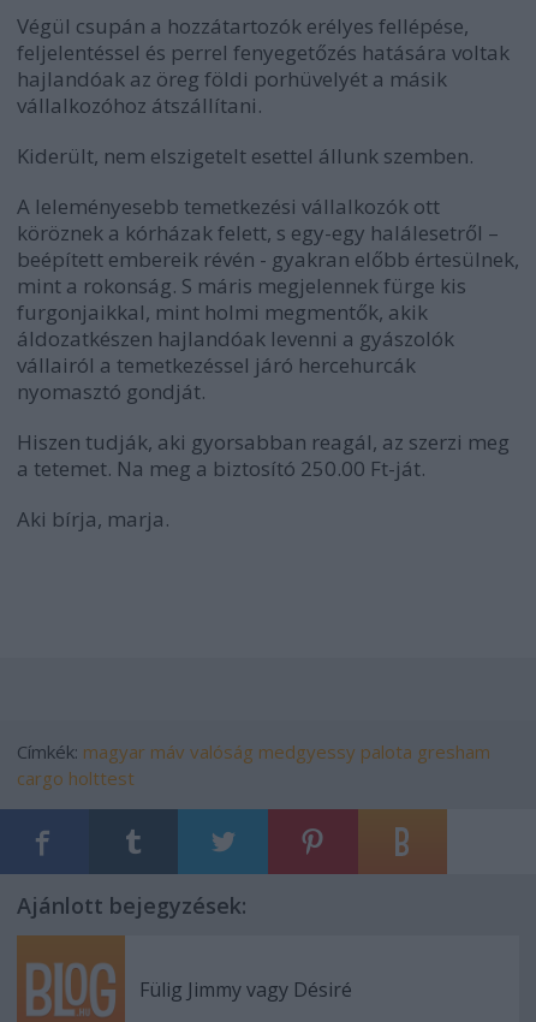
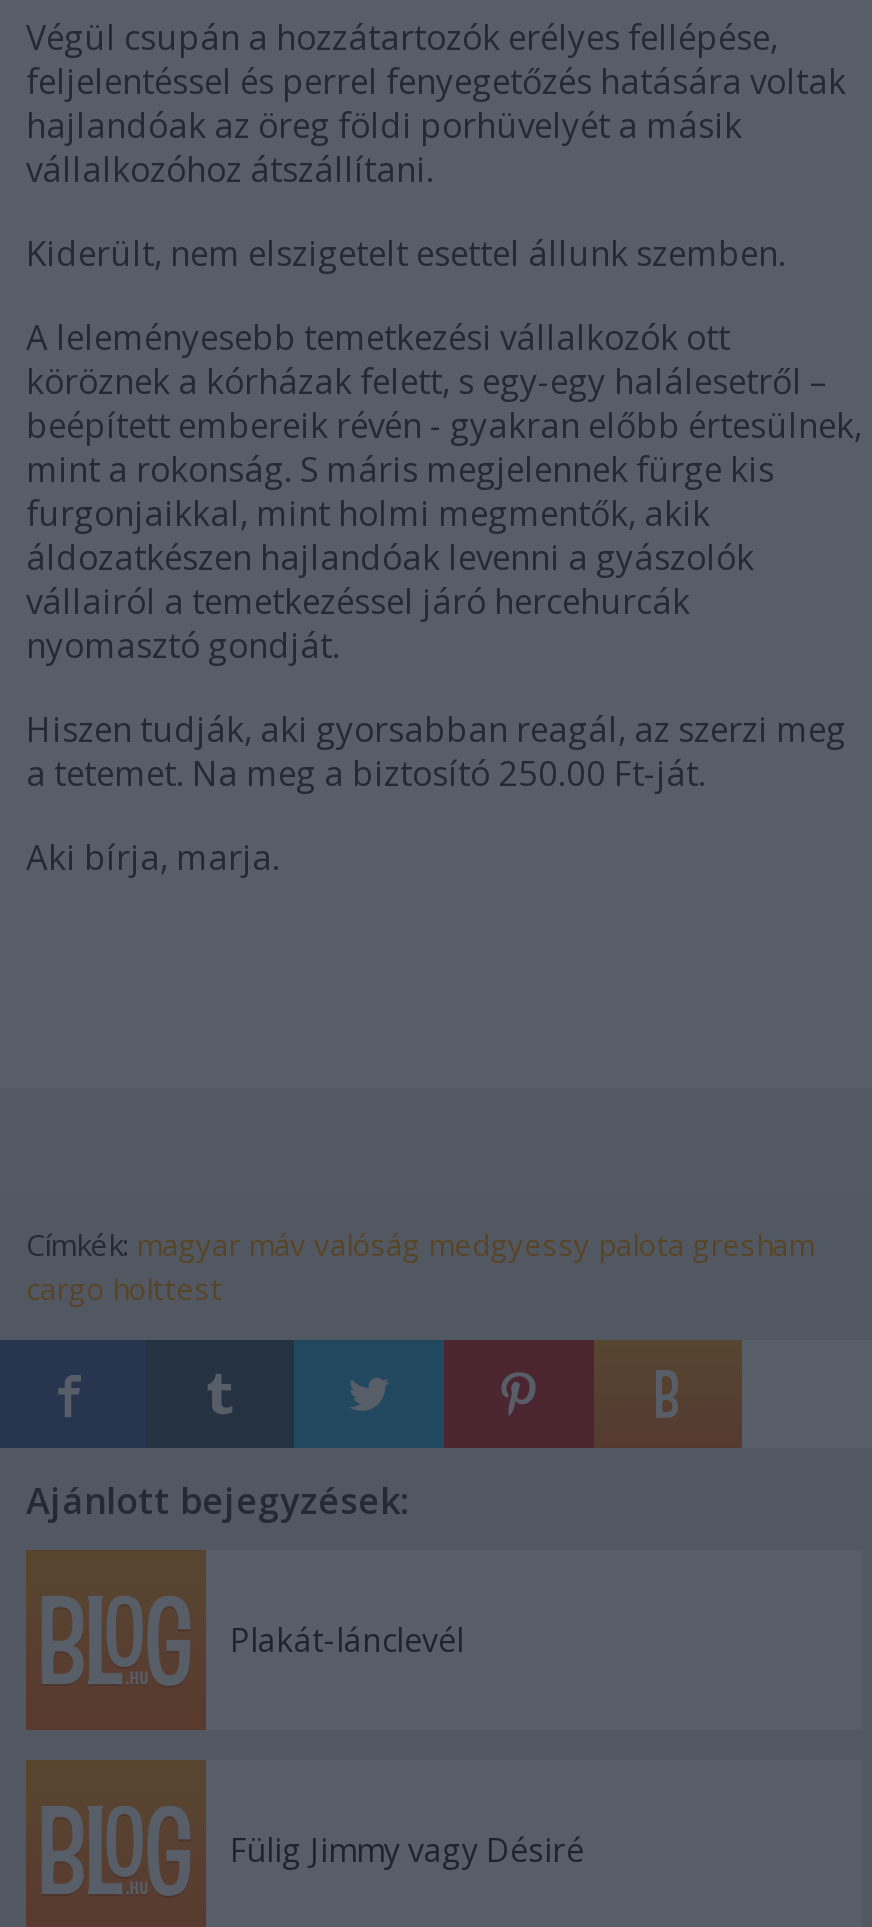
none -> [230,1618,464,1662] Plakát-lánclevél

